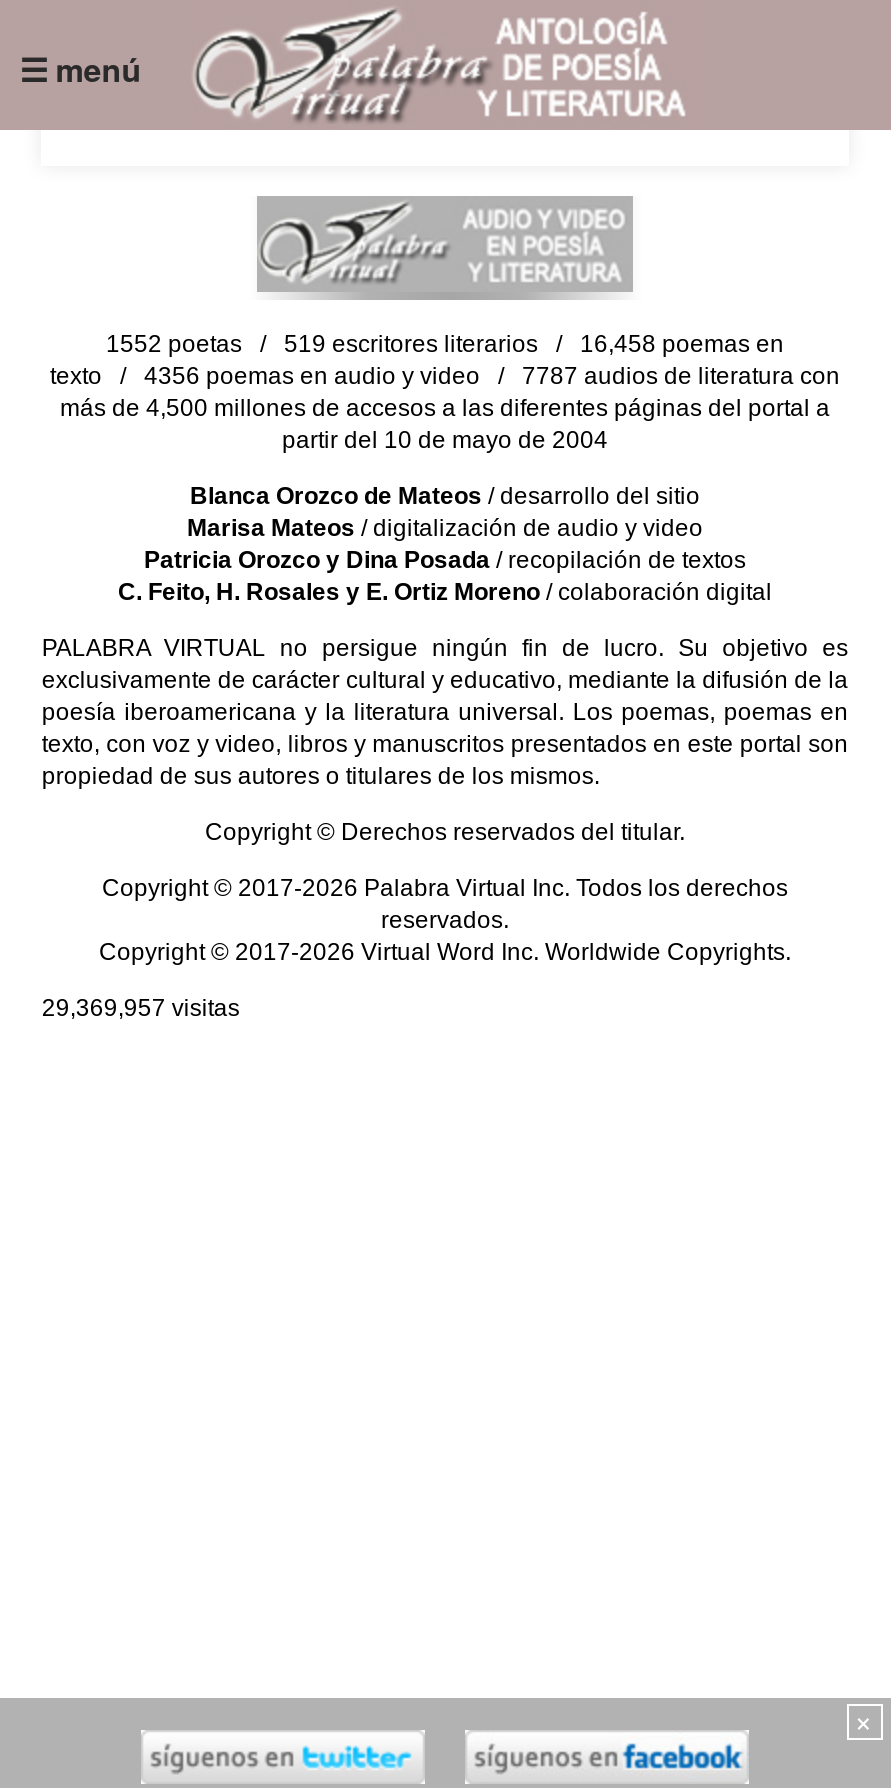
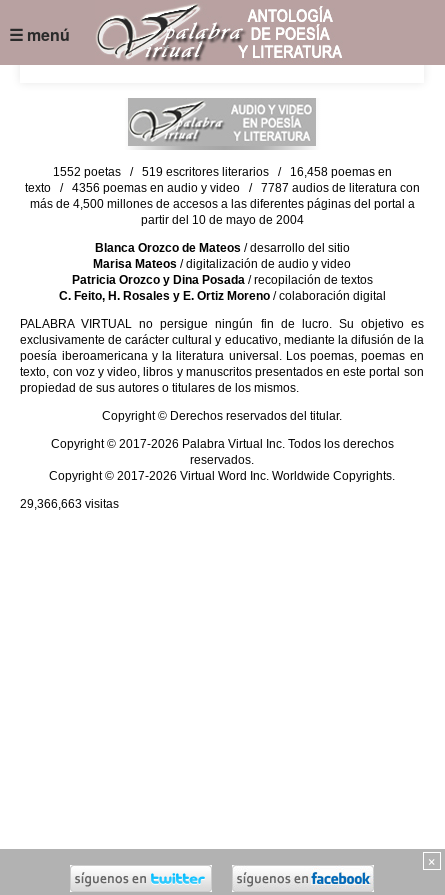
[42,994,240,1022] 29,369,957 visitas -> [20,497,119,511] 29,366,663 visitas

